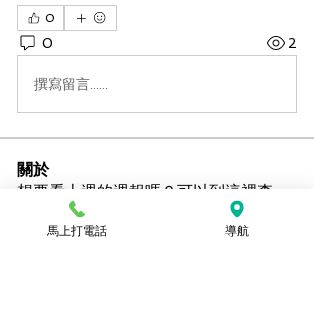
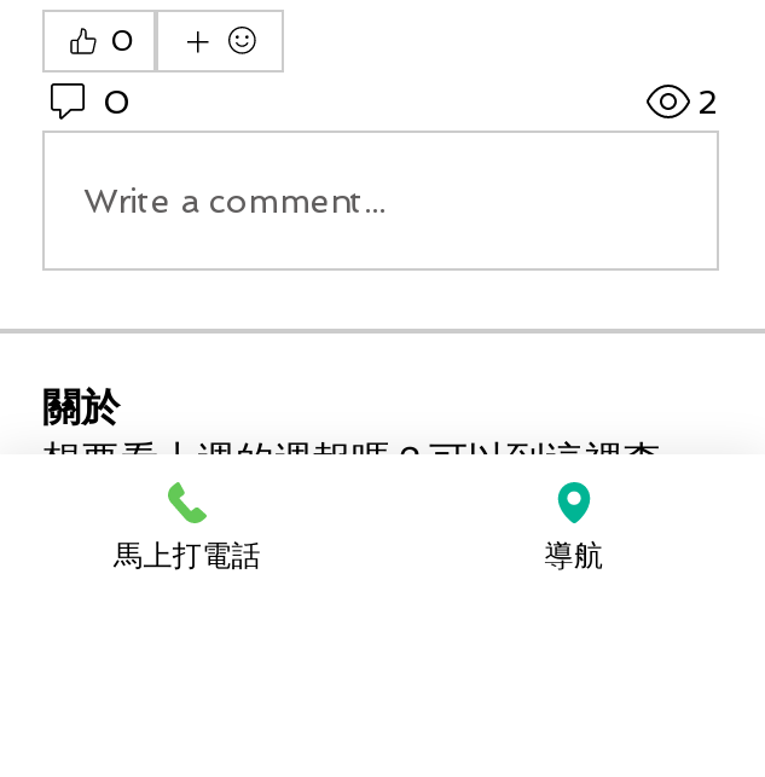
[34,76,108,92] 撰寫留言...... -> [83,180,386,219] Write a comment...

